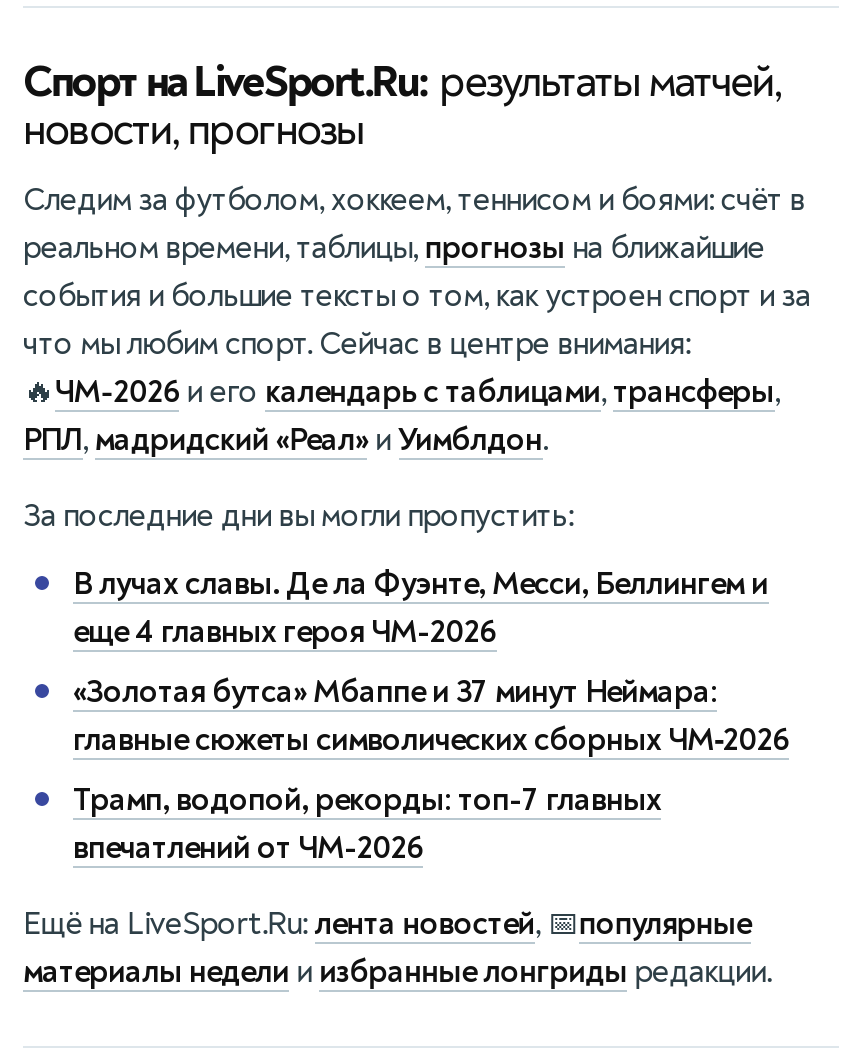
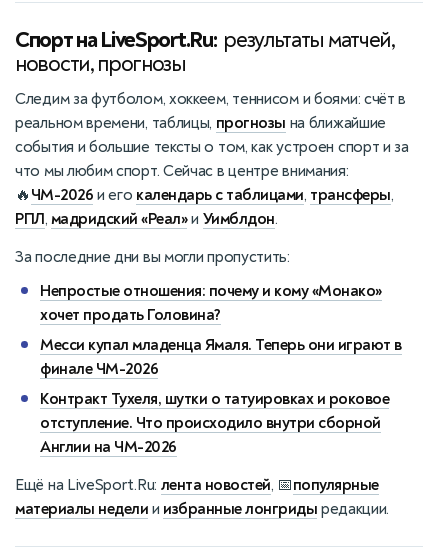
[73,564,768,652] В лучах славы. Де ла Фуэнте, Месси, Беллингем и | еще 4 главных героя ЧМ-2026 -> [40,281,381,325] Непростые отношения: почему и кому «Монако» | хочет продать Головина?
[73,672,789,760] «Золотая бутса» Мбаппе и 37 минут Неймара: | главные сюжеты символических сборных ЧМ‑2026 -> [40,335,401,379] Месси купал младенца Ямаля. Теперь они играют в | финале ЧМ-2026
[73,780,661,868] Трамп, водопой, рекорды: топ-7 главных | впечатлений от ЧМ-2026 -> [40,389,389,457] Контракт Тухеля, шутки о татуировках и роковое | отступление. Что происходило внутри сборной | Англии на ЧМ-2026

